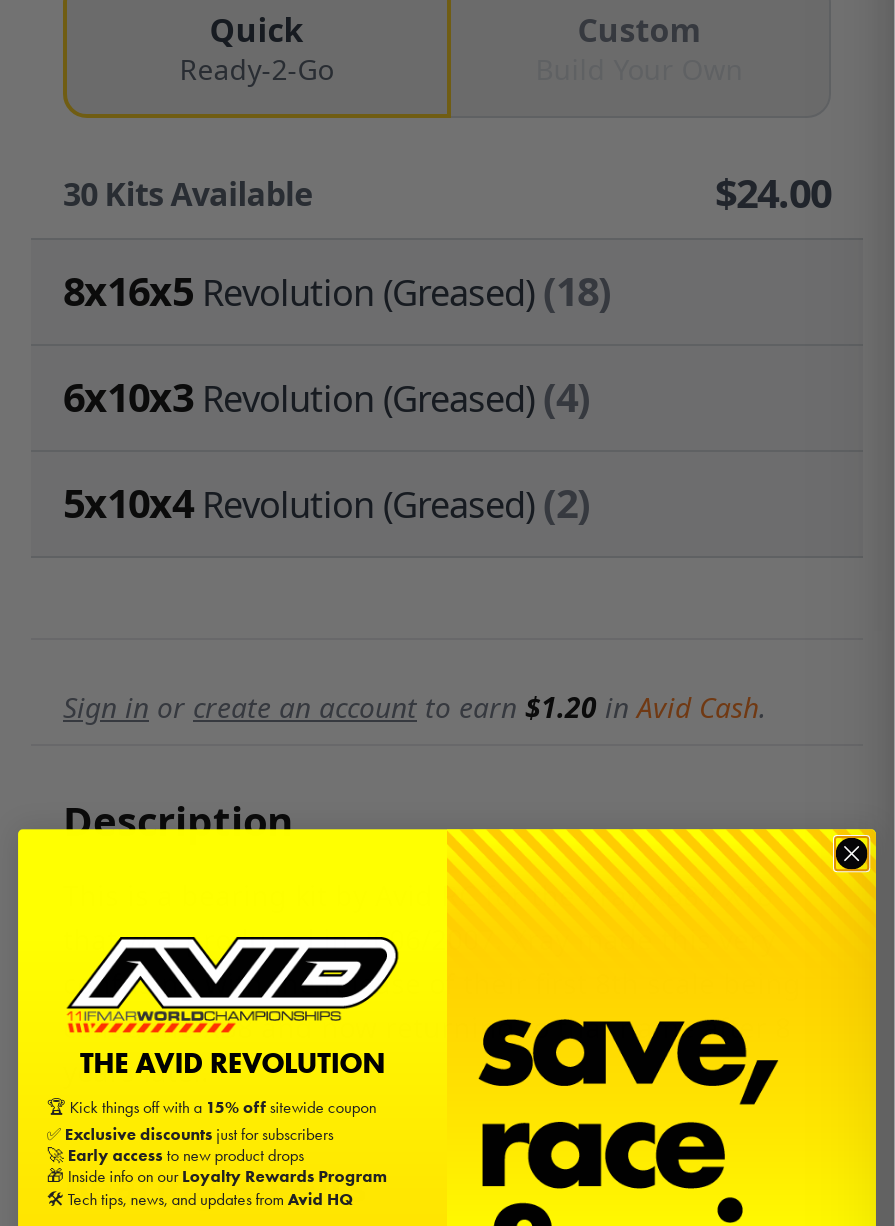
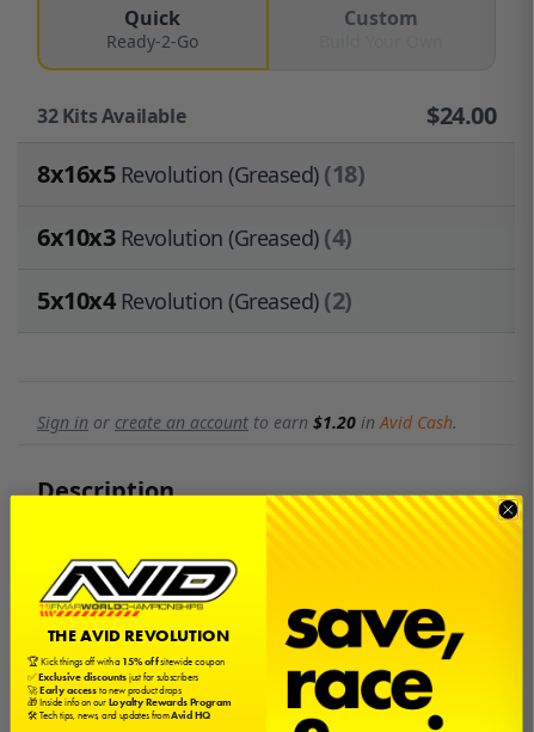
[63,172,311,216] 30 Kits Available -> [37,103,185,129] 32 Kits Available

